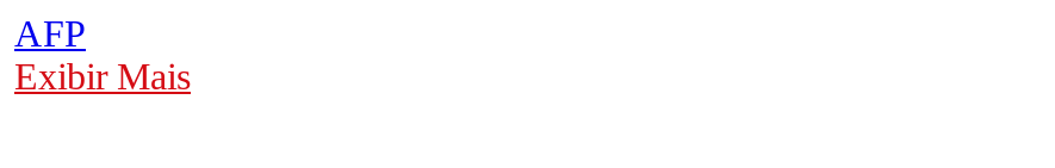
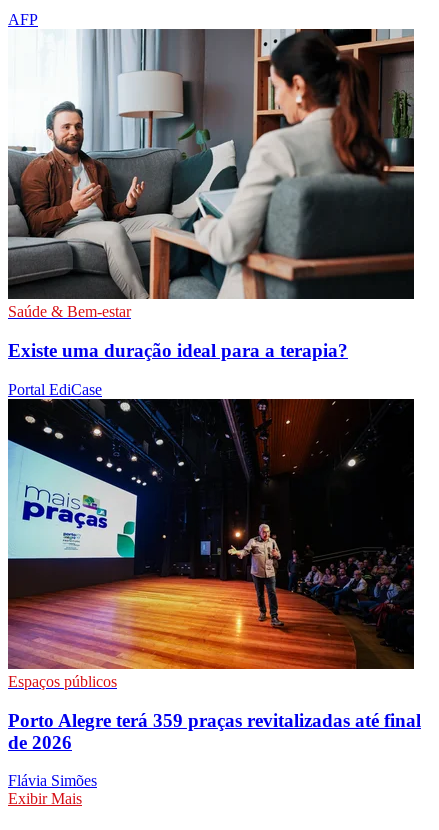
none -> [7,28,415,398] [image] | Saúde & Bem-estar | Existe uma duração ideal para a terapia? | Portal EdiCase
none -> [7,398,421,789] [image] | Espaços públicos | Porto Alegre terá 359 praças revitalizadas até final | de 2026 | Flávia Simões

